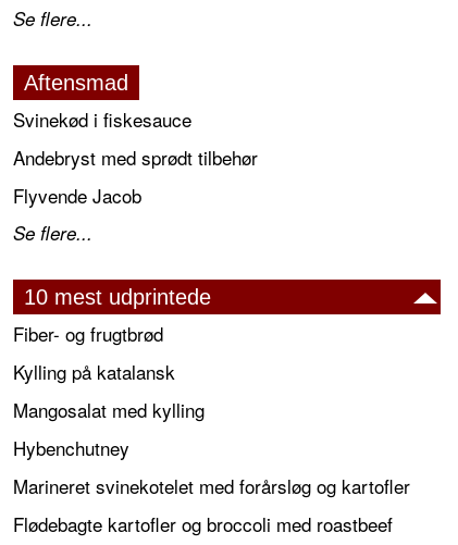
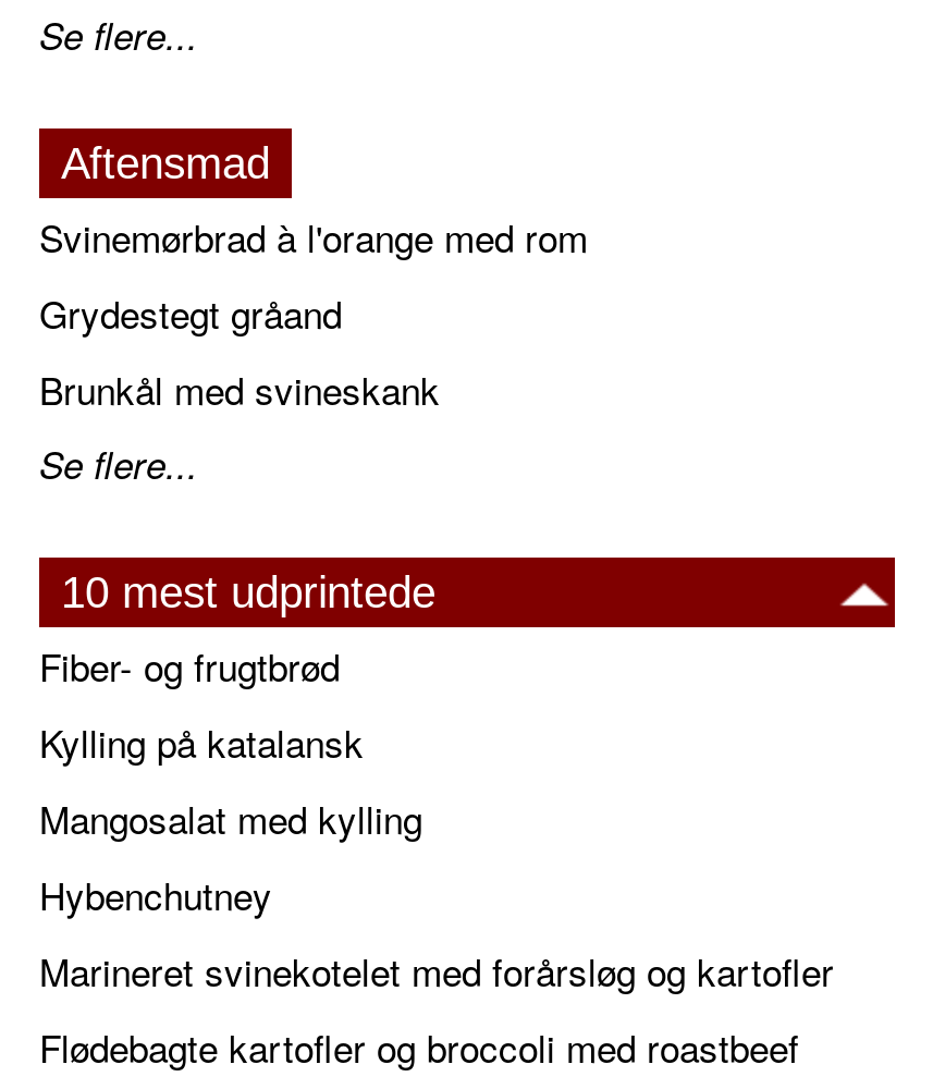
[13,106,258,209] Svinekød i fiskesauce | Andebryst med sprødt tilbehør | Flyvende Jacob -> [39,210,588,417] Svinemørbrad à l'orange med rom | Grydestegt gråand | Brunkål med svineskank

